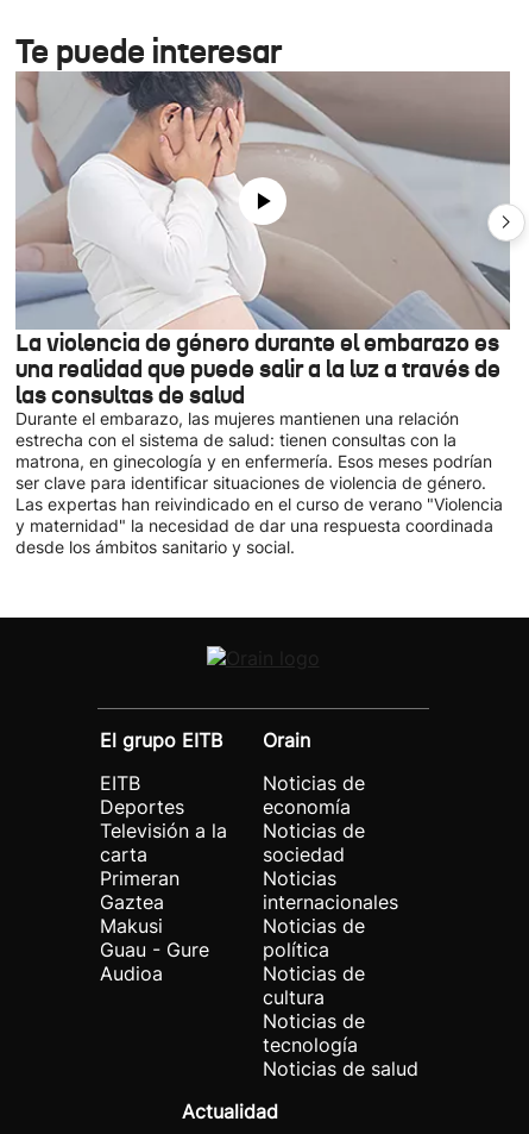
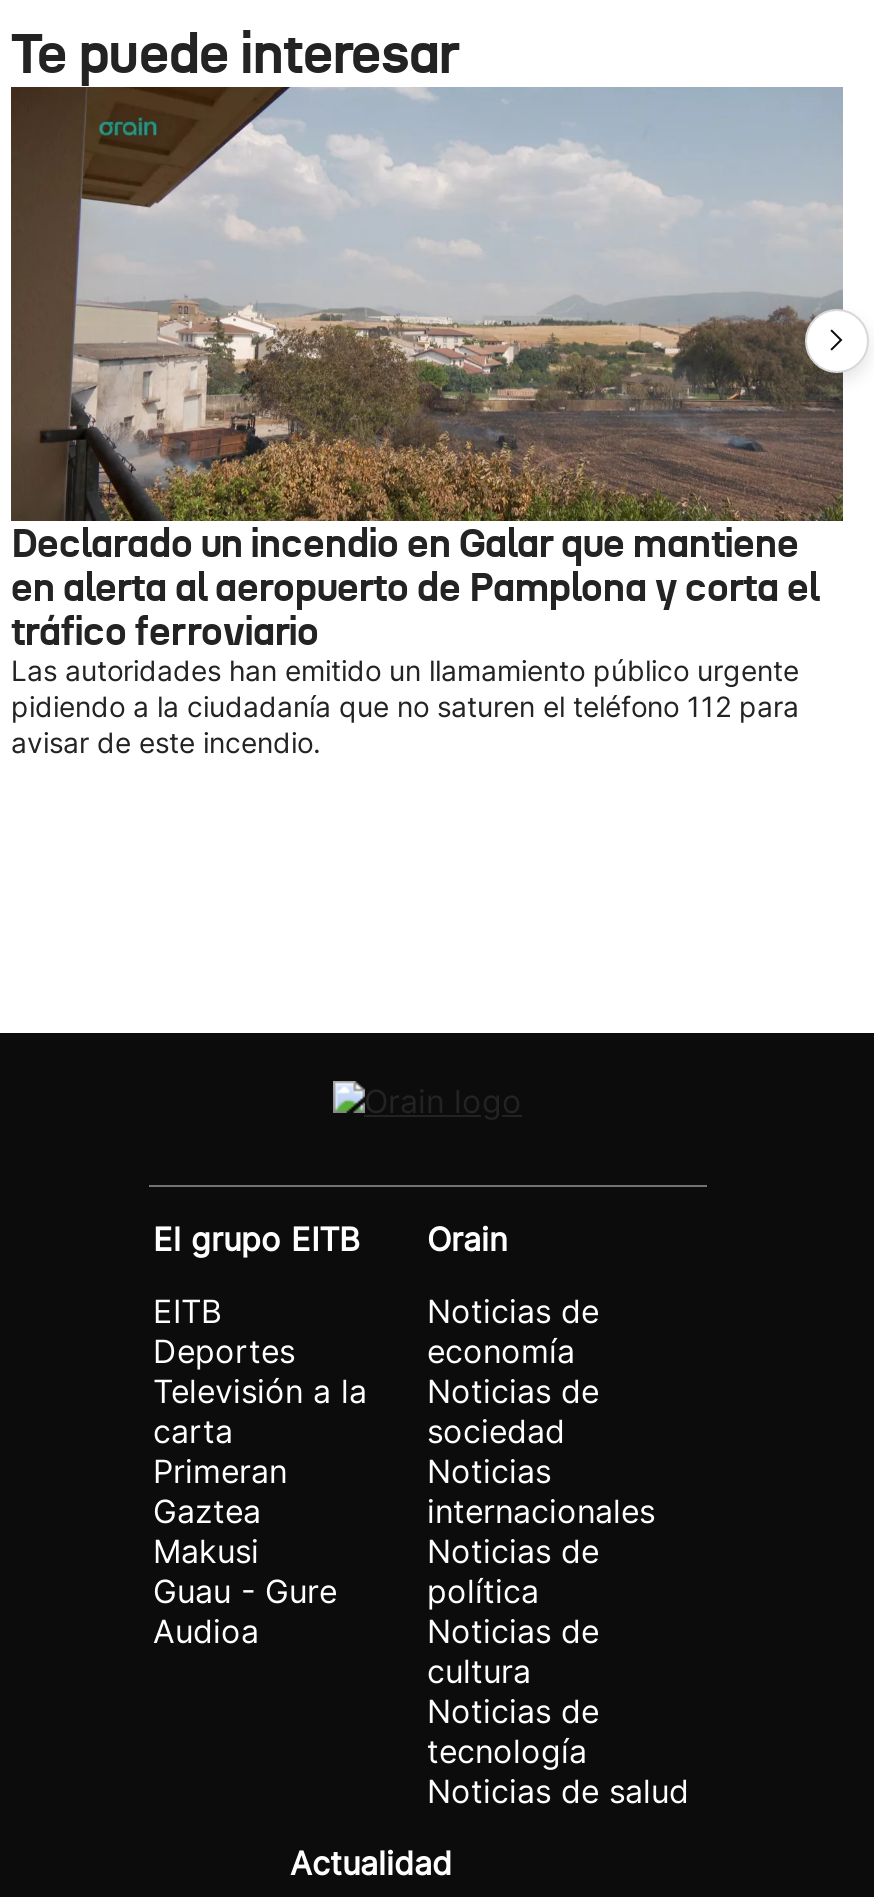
[14,71,510,557] [image] | La violencia de género durante el embarazo es | una realidad que puede salir a la luz a través de | las consultas de salud | Durante el embarazo, las mujeres mantienen una relación | estrecha con el sistema de salud: tienen consultas con la | matrona, en ginecología y en enfermería. Esos meses podrían | ser clave para identificar situaciones de violencia de género. | Las expertas han reivindicado en el curso de verano "Violencia | y maternidad" la necesidad de dar una respuesta coordinada | desde los ámbitos sanitario y social. -> [11,87,843,759] [image] | Declarado un incendio en Galar que mantiene | en alerta al aeropuerto de Pamplona y corta el | tráfico ferroviario | Las autoridades han emitido un llamamiento público urgente | pidiendo a la ciudadanía que no saturen el teléfono 112 para | avisar de este incendio.

